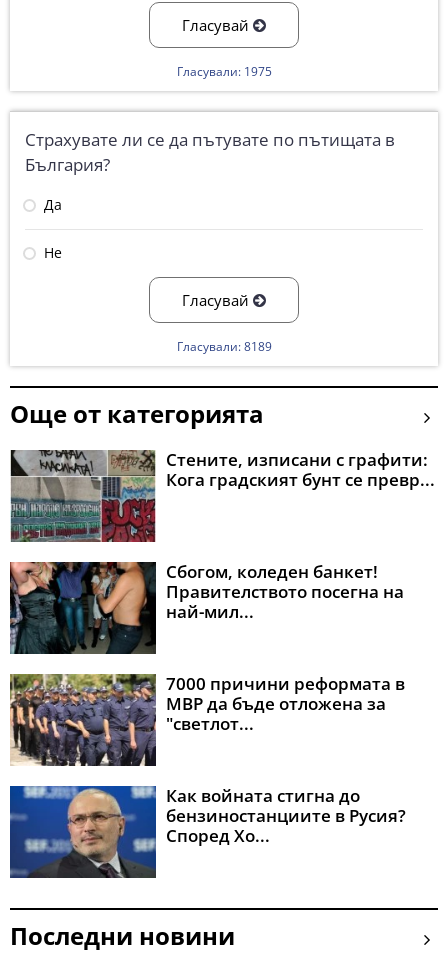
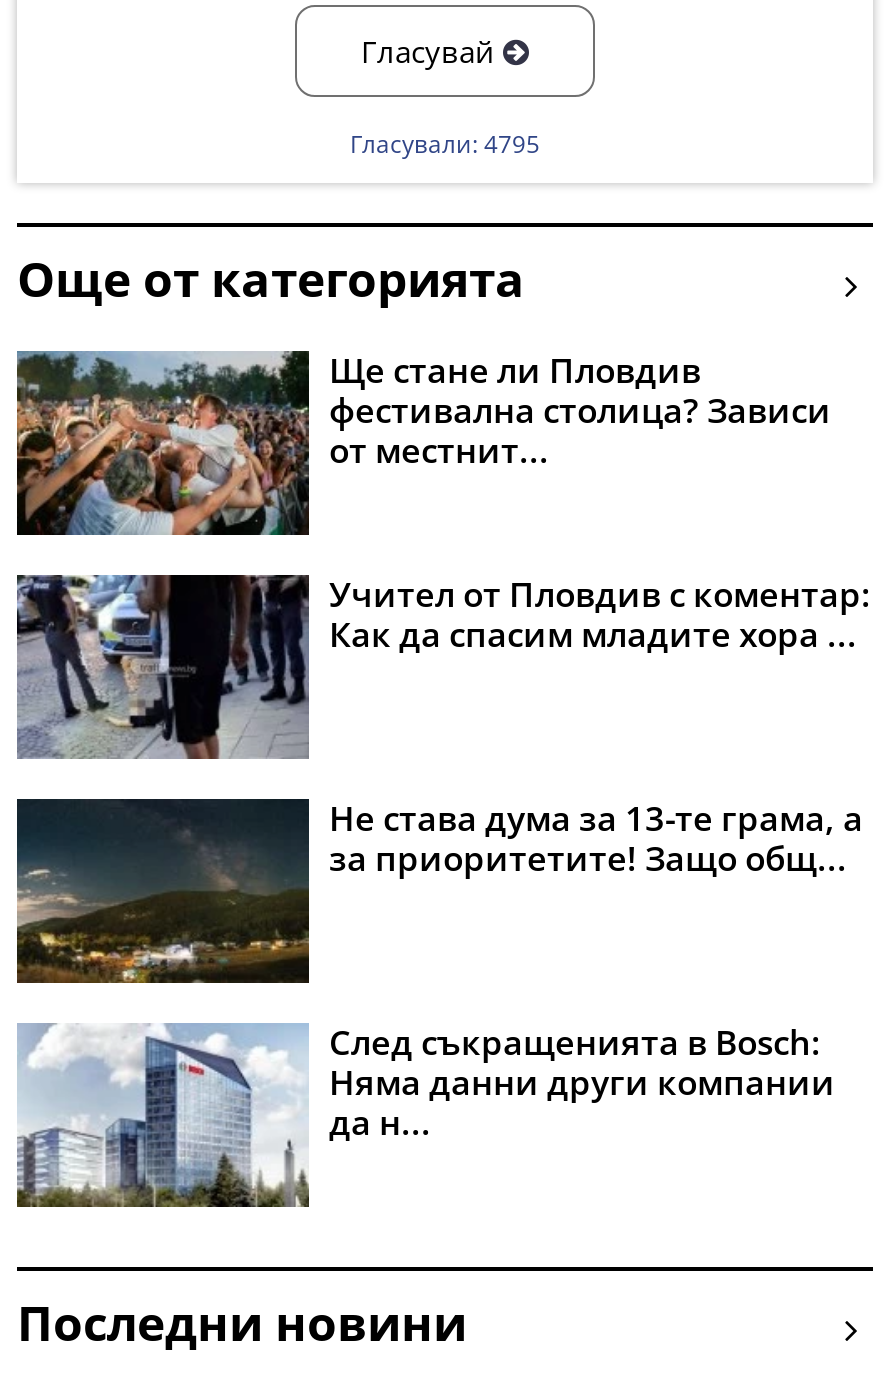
[25,62,395,354] Гласували: 1975 | Страхувате ли се да пътувате по пътищата в | България? | Да | Не | Гласувай | Гласували: 8189 -> [350,126,540,160] Гласували: 4795
[10,447,435,543] [image] | Стените, изписани с графити: | Кога градският бунт се превр... -> [15,346,831,537] [image] | Ще стане ли Пловдив | фестивална столица? Зависи | от местнит...
[9,559,404,654] [image] | Сбогом, коледен банкет! | Правителството посегна на | най-мил... -> [15,570,871,759] [image] | Учител от Пловдив с коментар: | Как да спасим младите хора ...
[9,671,405,766] [image] | 7000 причини реформата в | МВР да бъде отложена за | "светлот... -> [15,794,863,985] [image] | Не става дума за 13-те грама, а | за приоритетите! Защо общ...
[9,783,406,878] [image] | Как войната стигна до | бензиностанциите в Русия? | Според Хо... -> [15,1018,835,1207] [image] | След съкращенията в Bosch: | Няма данни други компании | да н...

